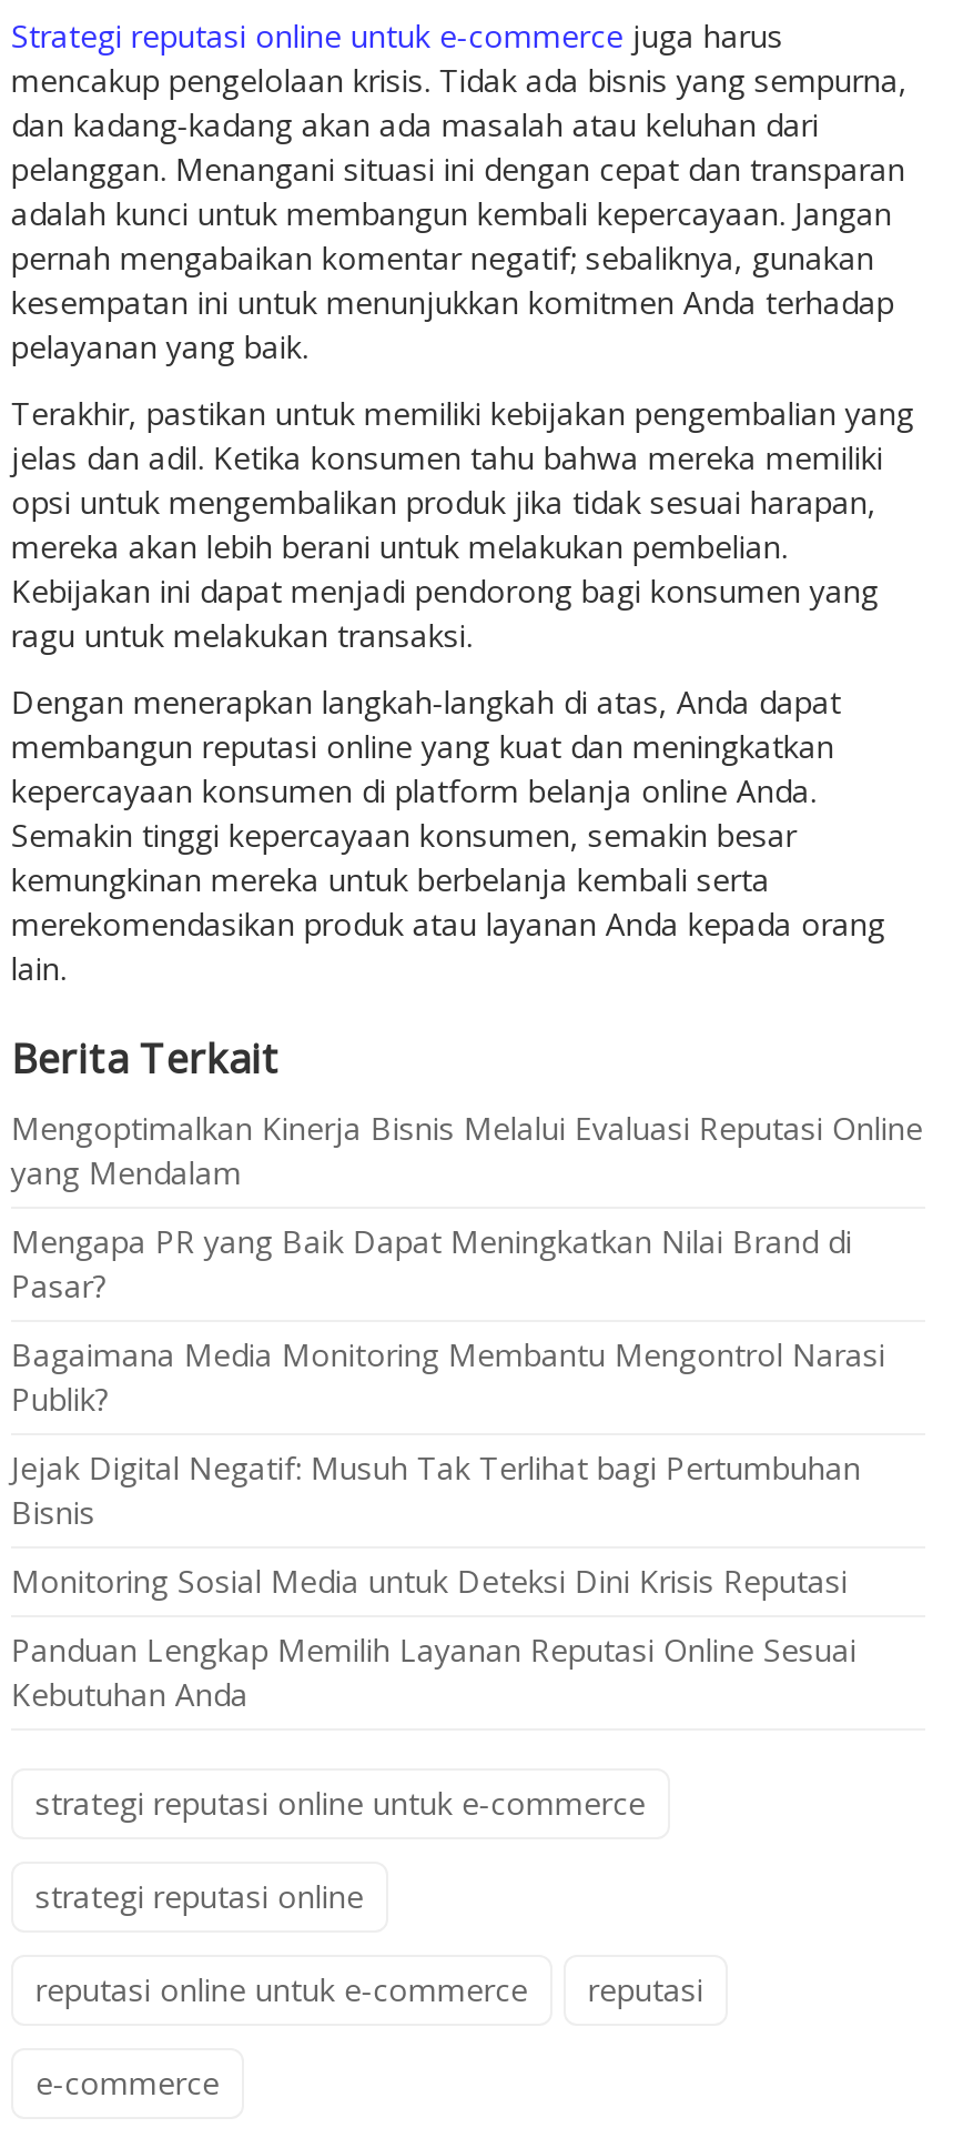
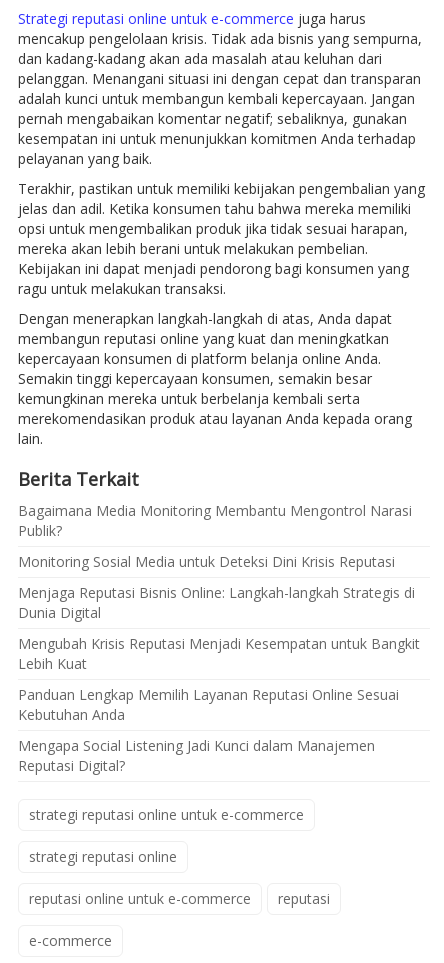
[11,1107,923,1306] Mengoptimalkan Kinerja Bisnis Melalui Evaluasi Reputasi Online | yang Mendalam | Mengapa PR yang Baik Dapat Meningkatkan Nilai Brand di | Pasar? -> none
moved [11,1333,885,1420] -> [18,501,412,540]: Bagaimana Media Monitoring Membantu Mengontrol Narasi | Publik?
[11,1446,861,1533] Jejak Digital Negatif: Musuh Tak Terlihat bagi Pertumbuhan | Bisnis -> none
moved [11,1559,847,1602] -> [18,552,395,571]: Monitoring Sosial Media untuk Deteksi Dini Krisis Reputasi
none -> [18,583,420,673] Menjaga Reputasi Bisnis Online: Langkah-langkah Strategis di | Dunia Digital | Mengubah Krisis Reputasi Menjadi Kesempatan untuk Bangkit | Lebih Kuat
moved [11,1628,856,1715] -> [18,685,399,724]: Panduan Lengkap Memilih Layanan Reputasi Online Sesuai | Kebutuhan Anda
none -> [18,736,375,775] Mengapa Social Listening Jadi Kunci dalam Manajemen | Reputasi Digital?

